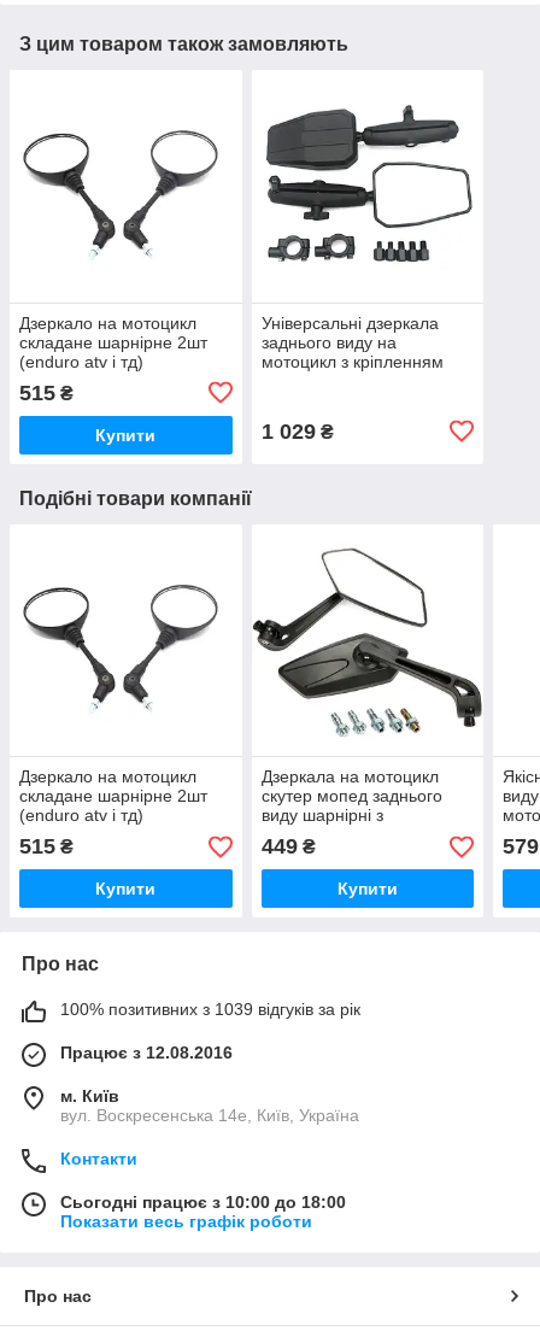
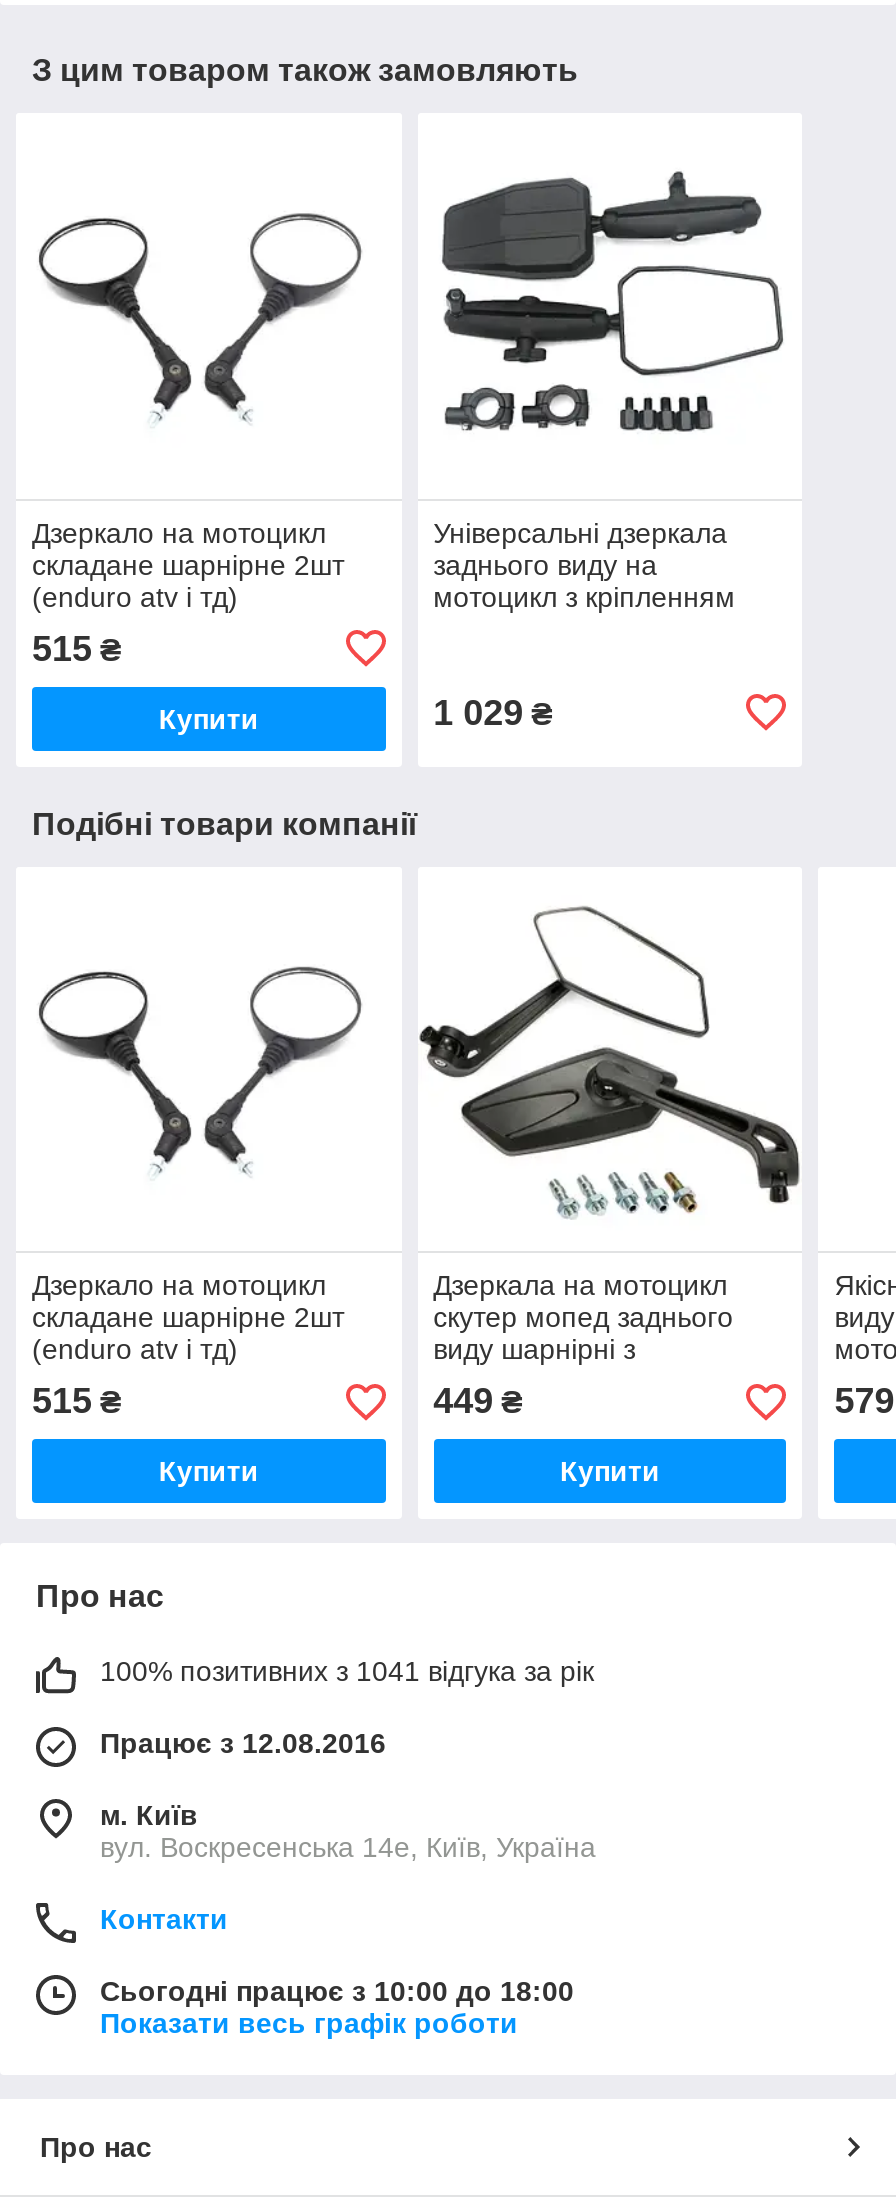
[60,1000,360,1019] 100% позитивних з 1039 відгуків за рік -> [100,1656,594,1688] 100% позитивних з 1041 відгука за рік

